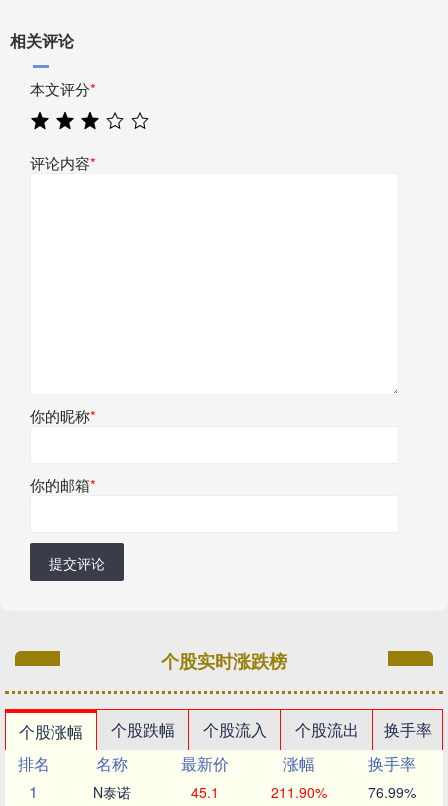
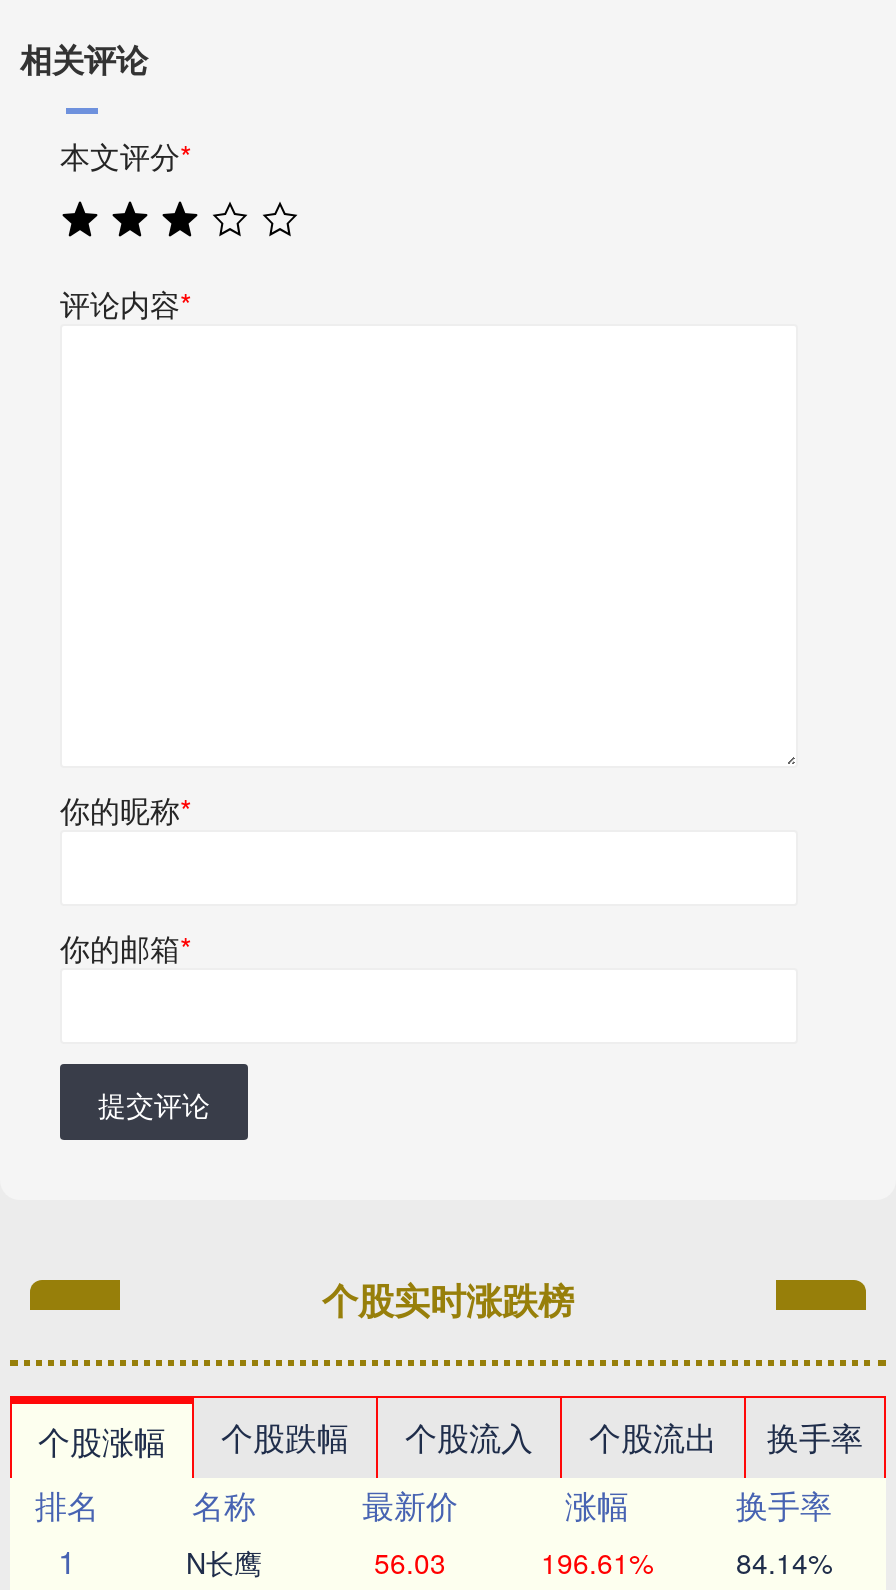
[93,782,131,802] N泰诺 -> [186,1542,262,1582] N长鹰
[191,782,219,802] 45.1 -> [374,1542,446,1582] 56.03
[270,782,326,802] 211.90% -> [541,1542,653,1582] 196.61%
[368,782,416,802] 76.99% -> [736,1542,832,1582] 84.14%

